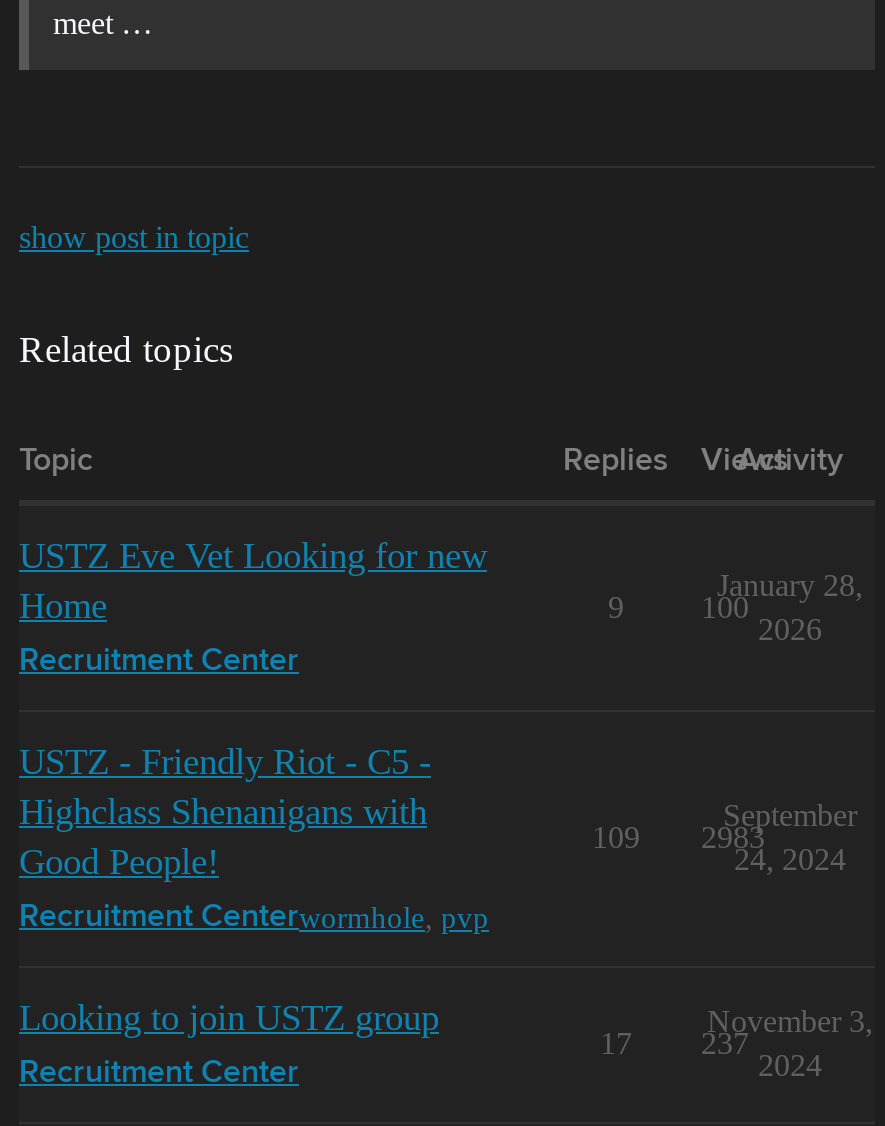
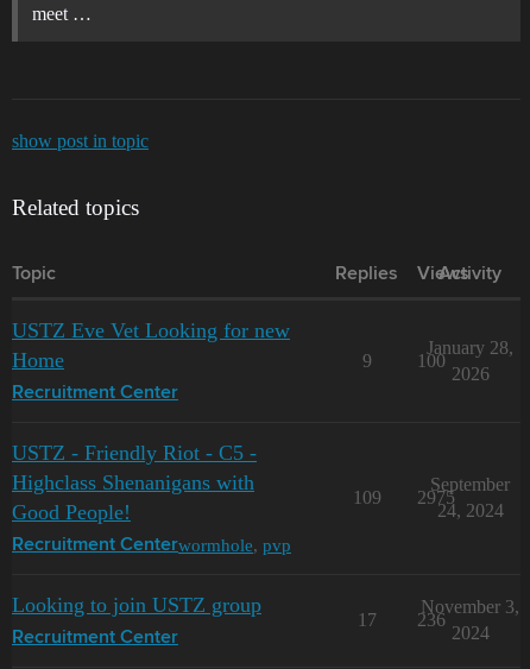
[592,820,765,854] 109 2983 -> [352,487,455,507] 109 2975
[701,1026,749,1060] 237 -> [417,609,446,630] 236

